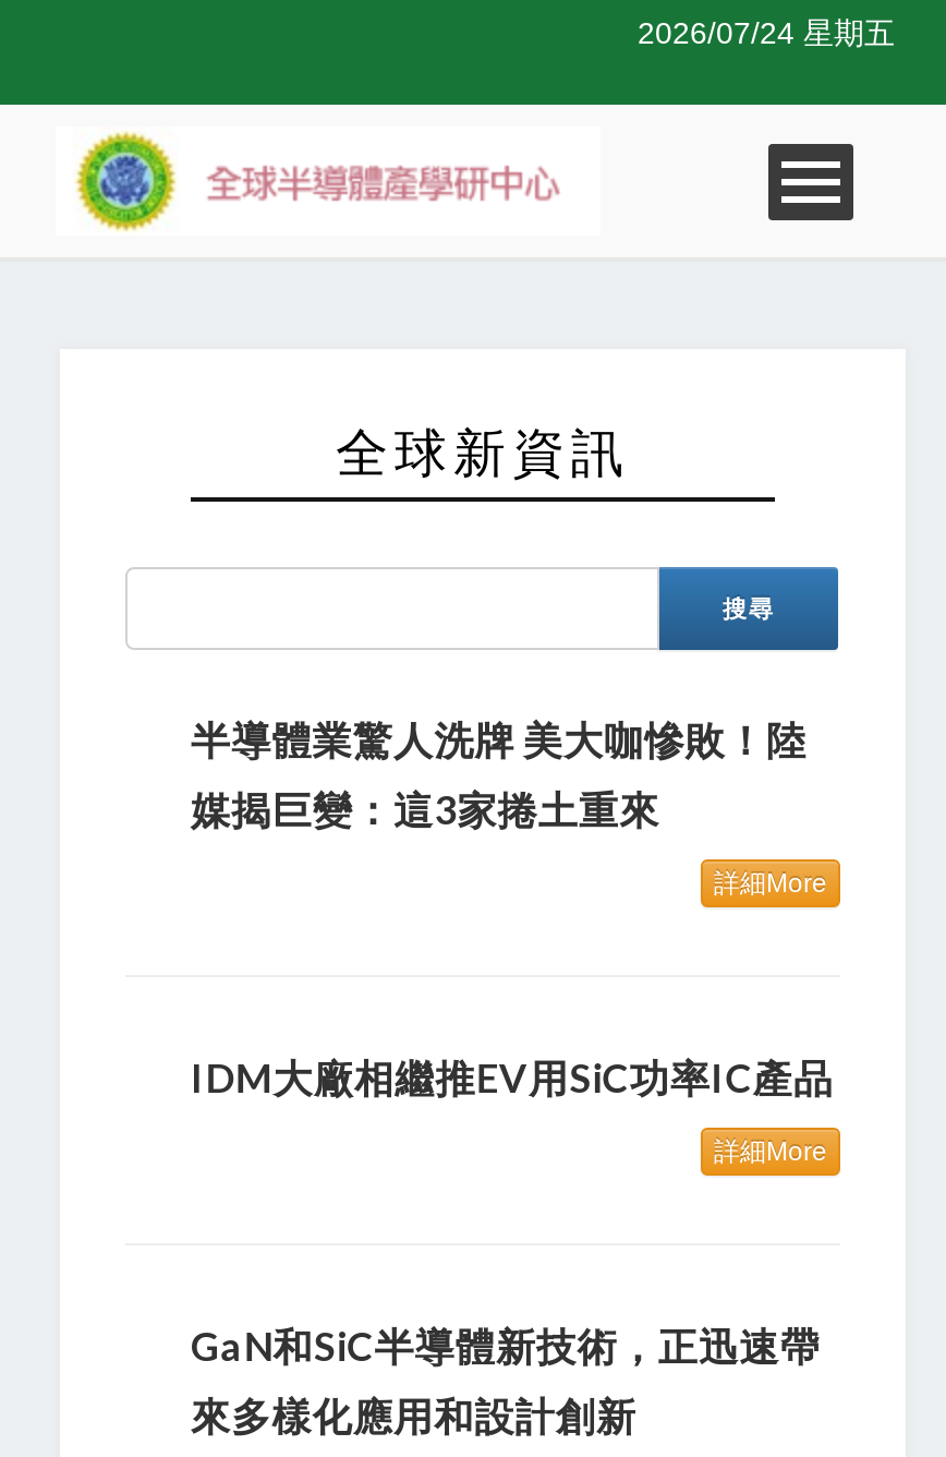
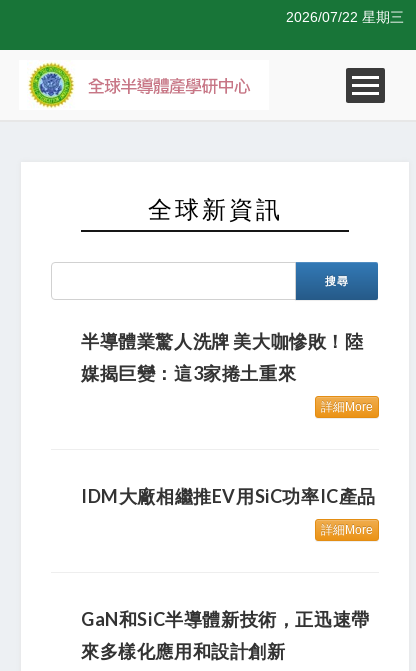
[638,15,895,50] 2026/07/24 星期五 -> [286,9,404,25] 2026/07/22 星期三

